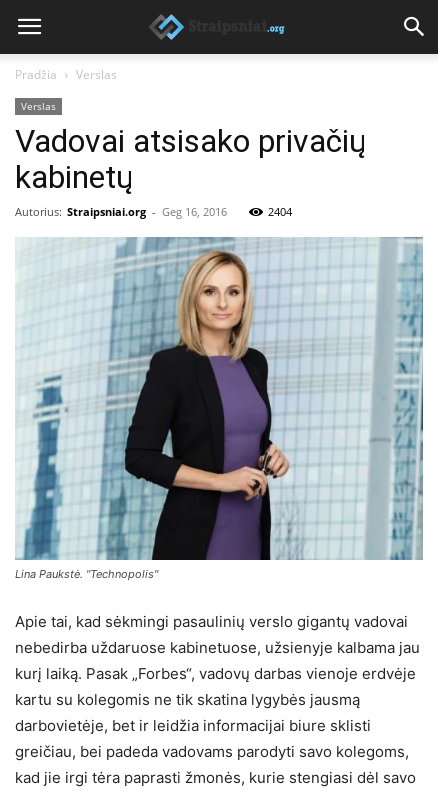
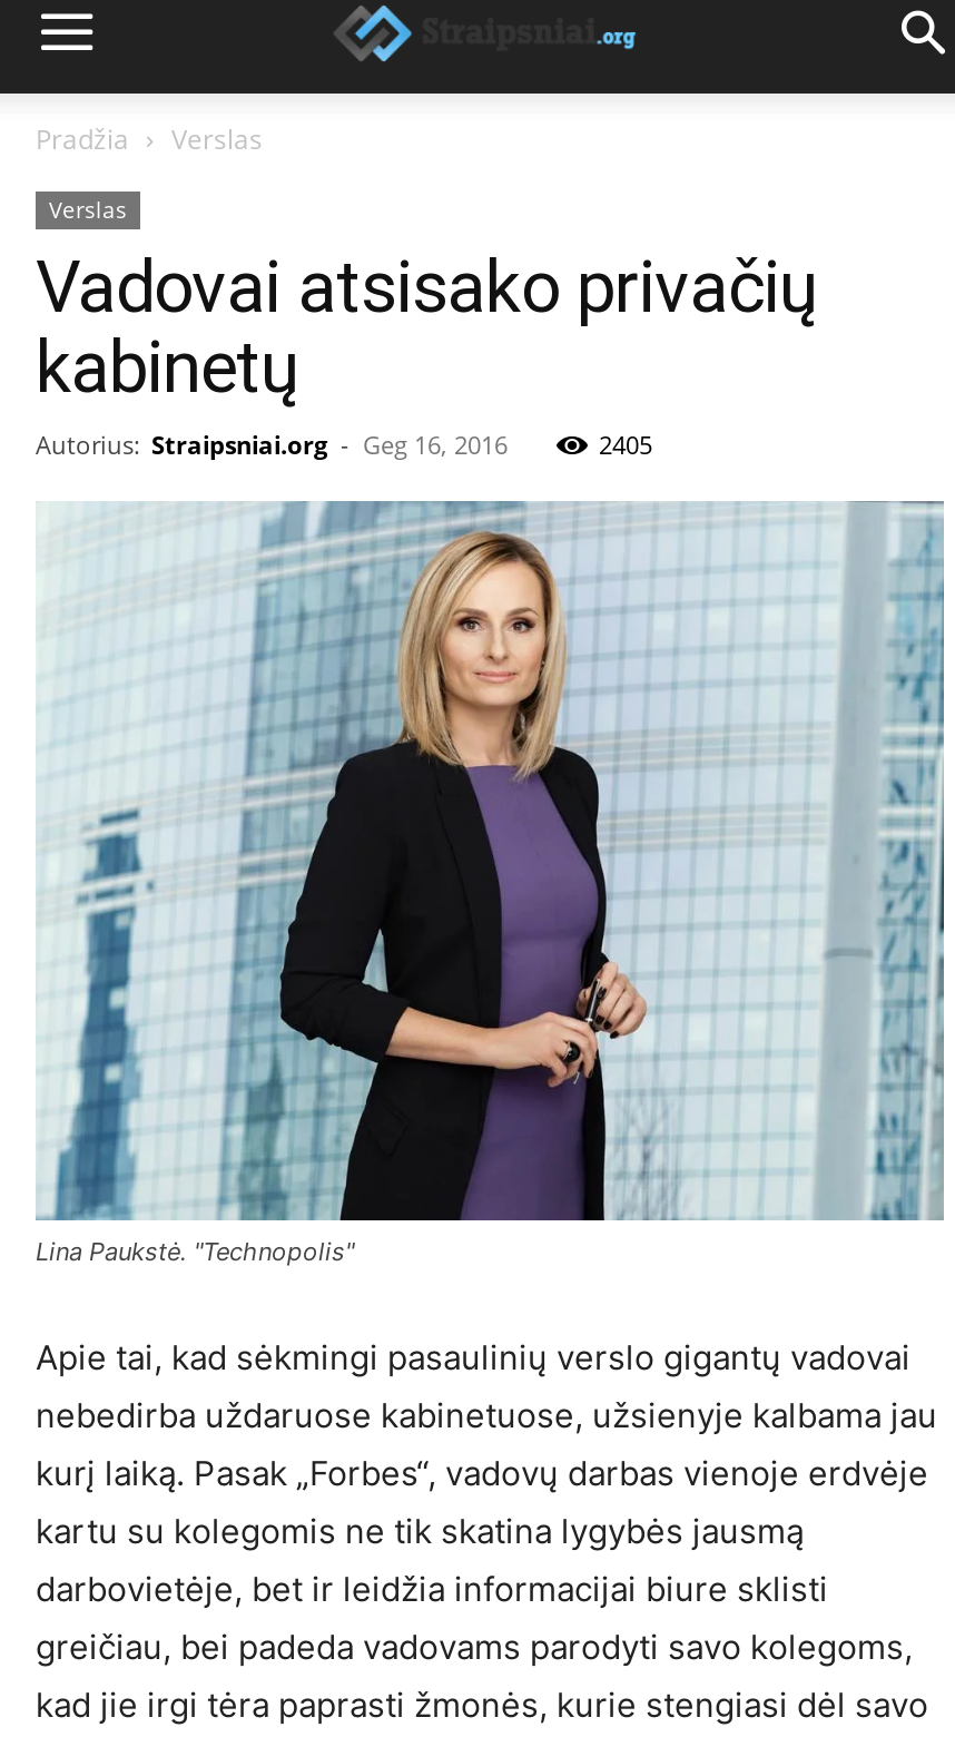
[268,204,292,219] 2404 -> [599,428,652,461] 2405

